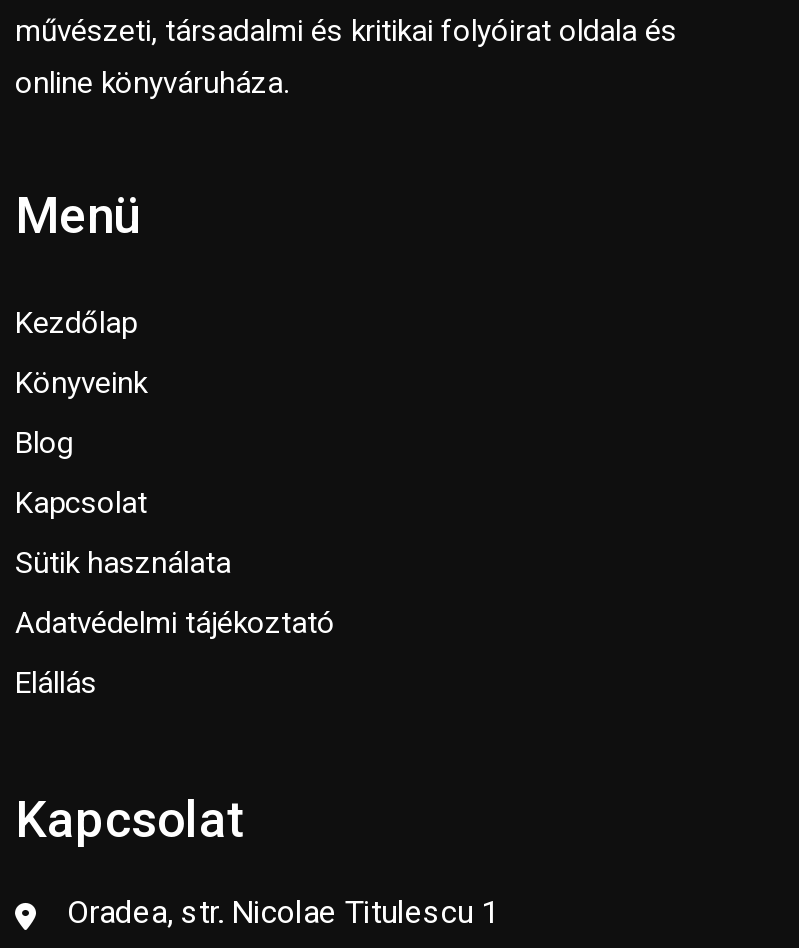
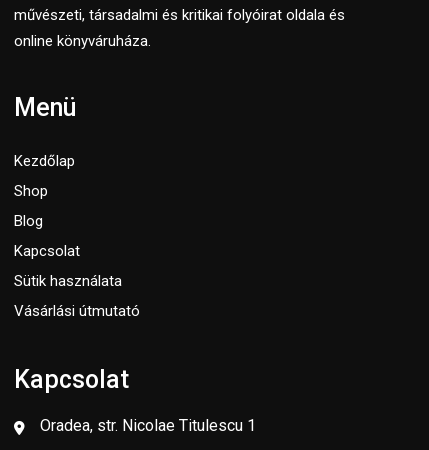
[15,365,147,401] Könyveink -> [14,182,48,200] Shop
[15,605,335,701] Adatvédelmi tájékoztató | Elállás -> [14,302,140,320] Vásárlási útmutató

